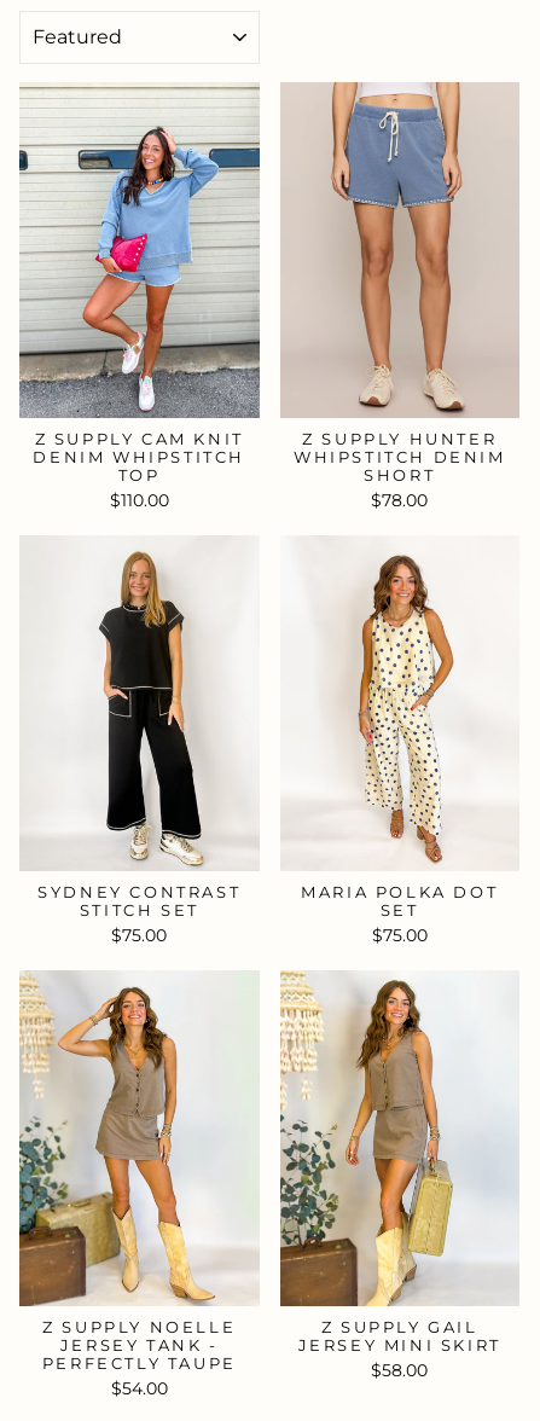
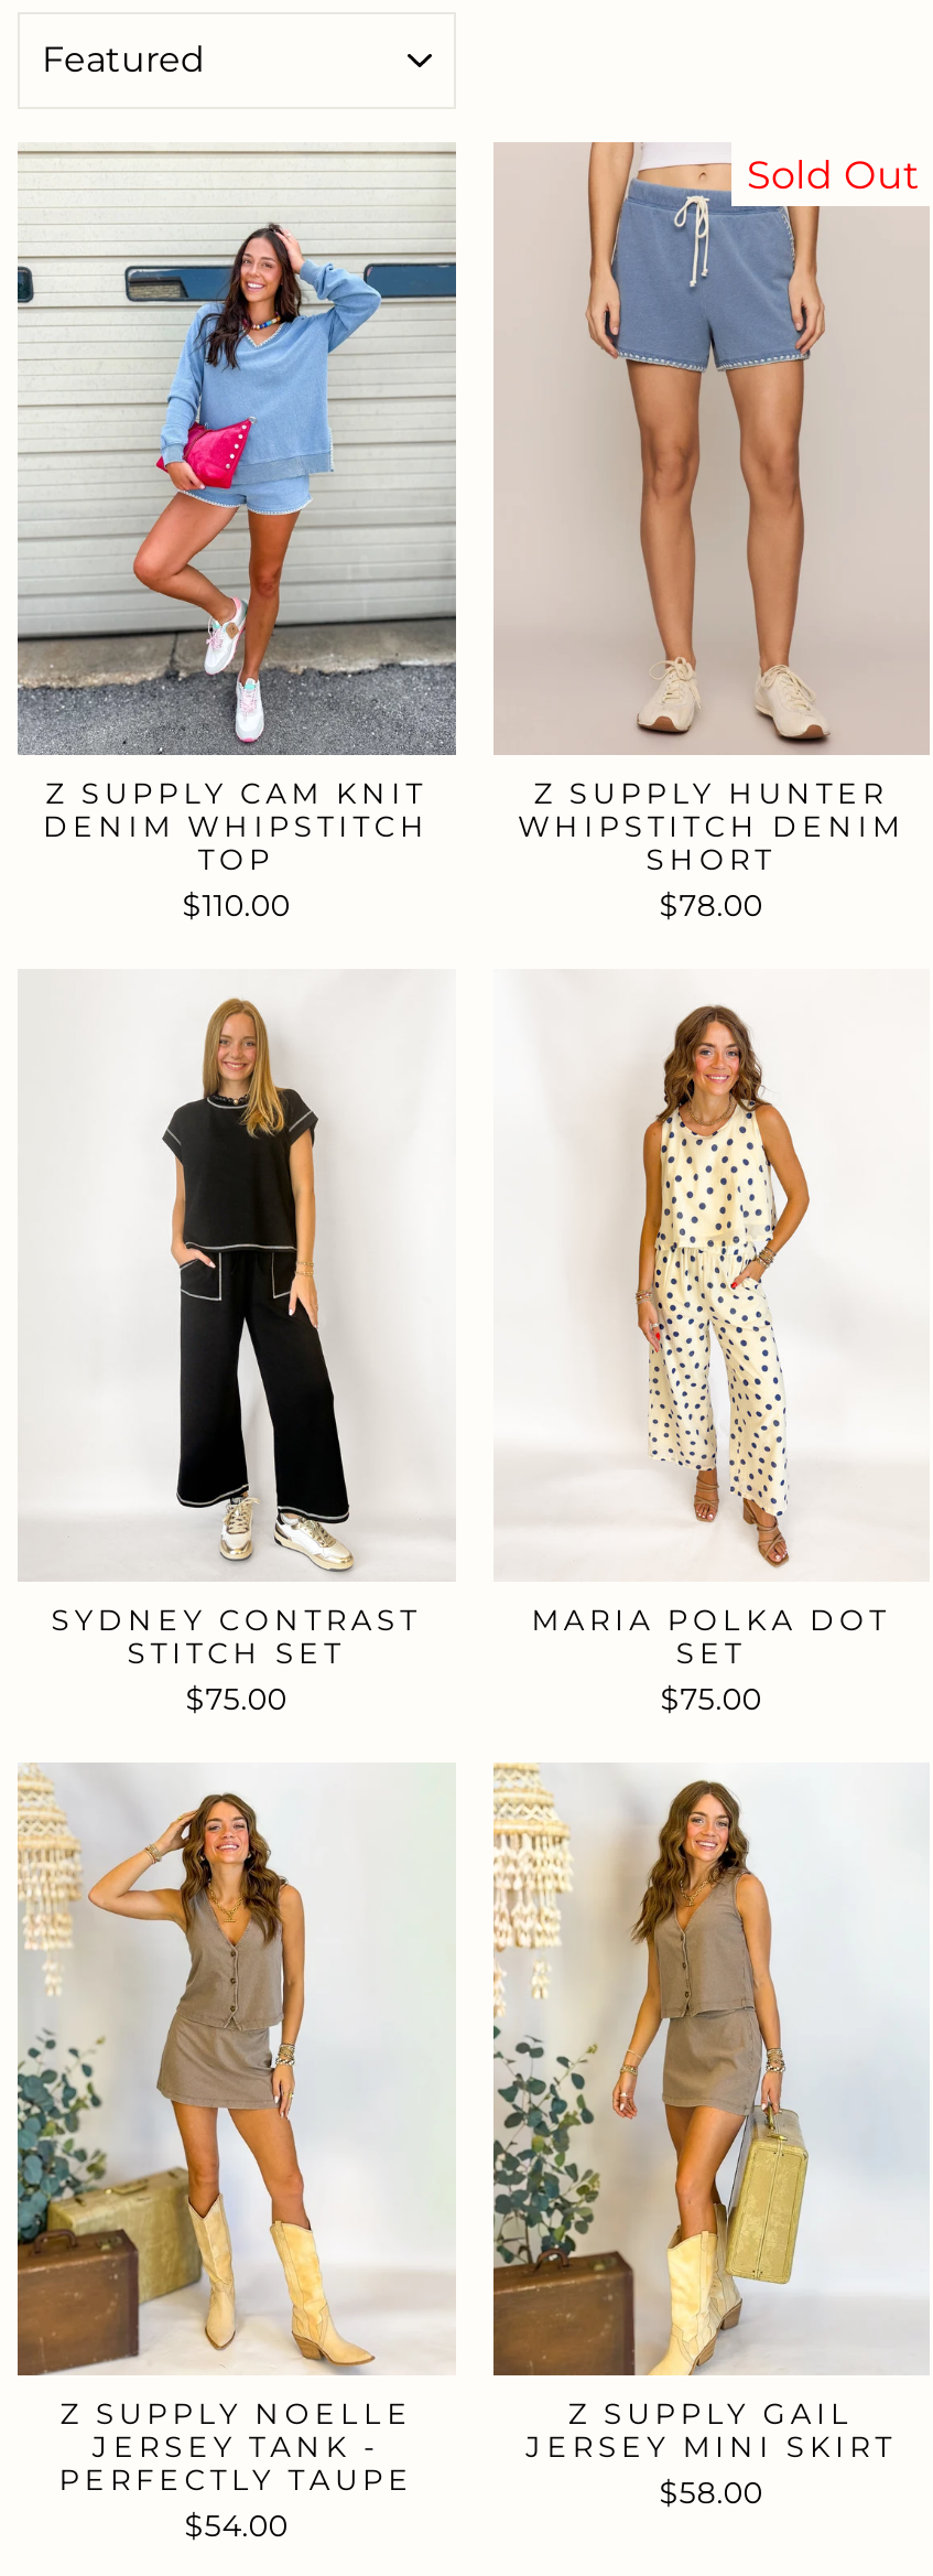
none -> [747,151,919,197] Sold Out

